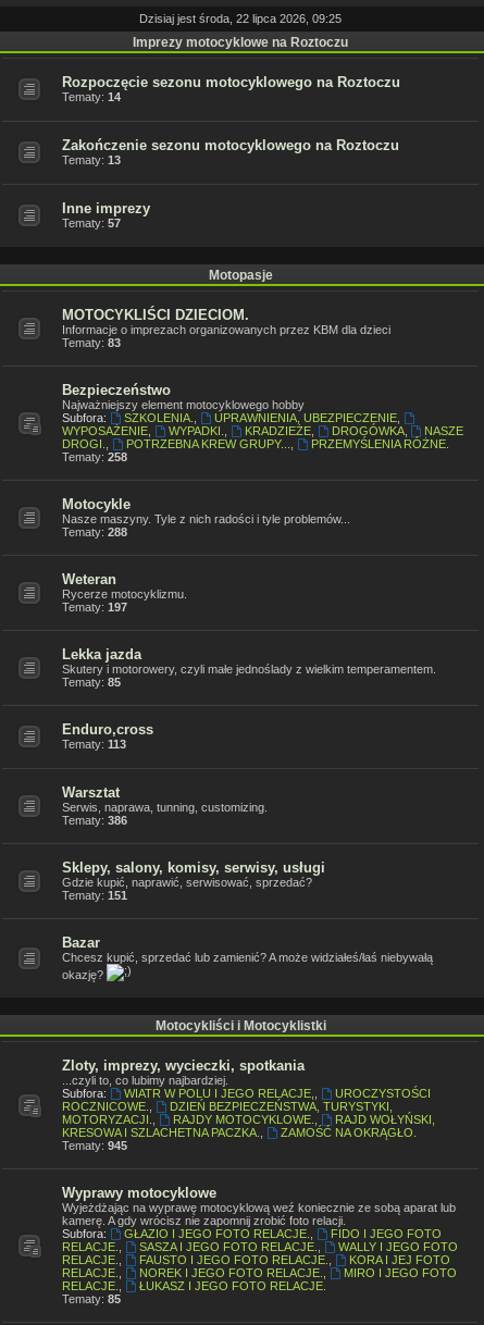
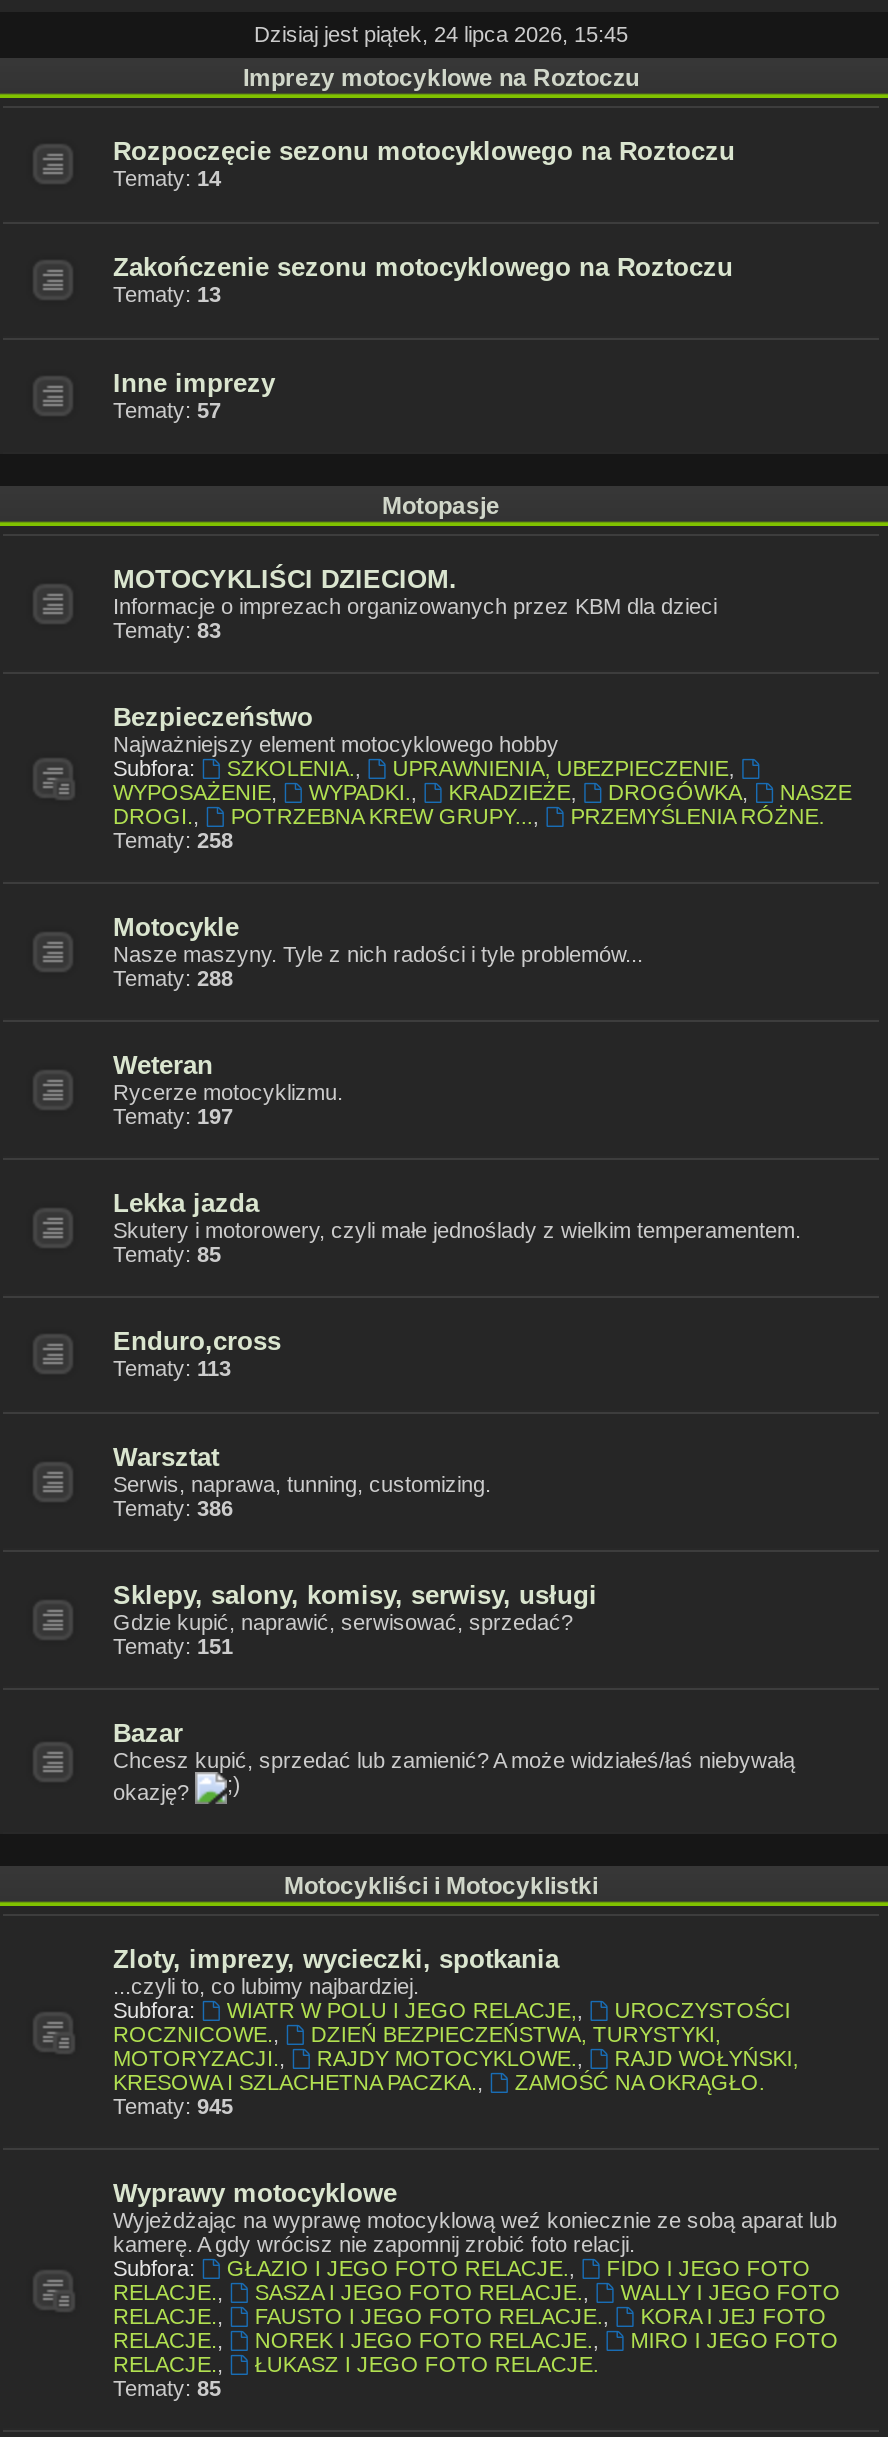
[139,12,342,25] Dzisiaj jest środa, 22 lipca 2026, 09:25 -> [254,22,628,46] Dzisiaj jest piątek, 24 lipca 2026, 15:45

